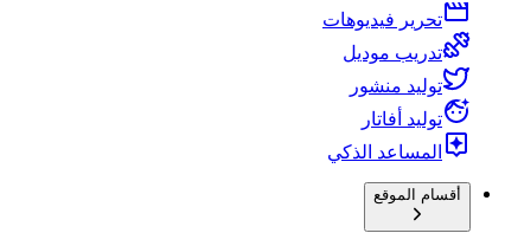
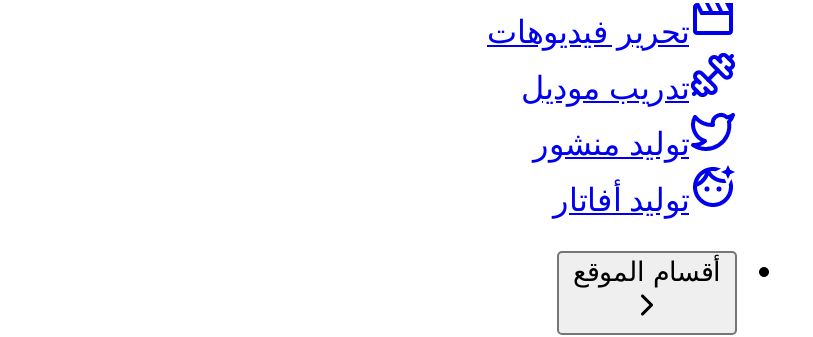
[327,142,442,162] المساعد الذكي -> none

